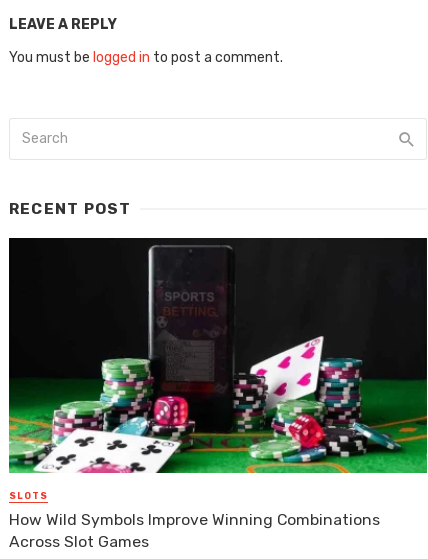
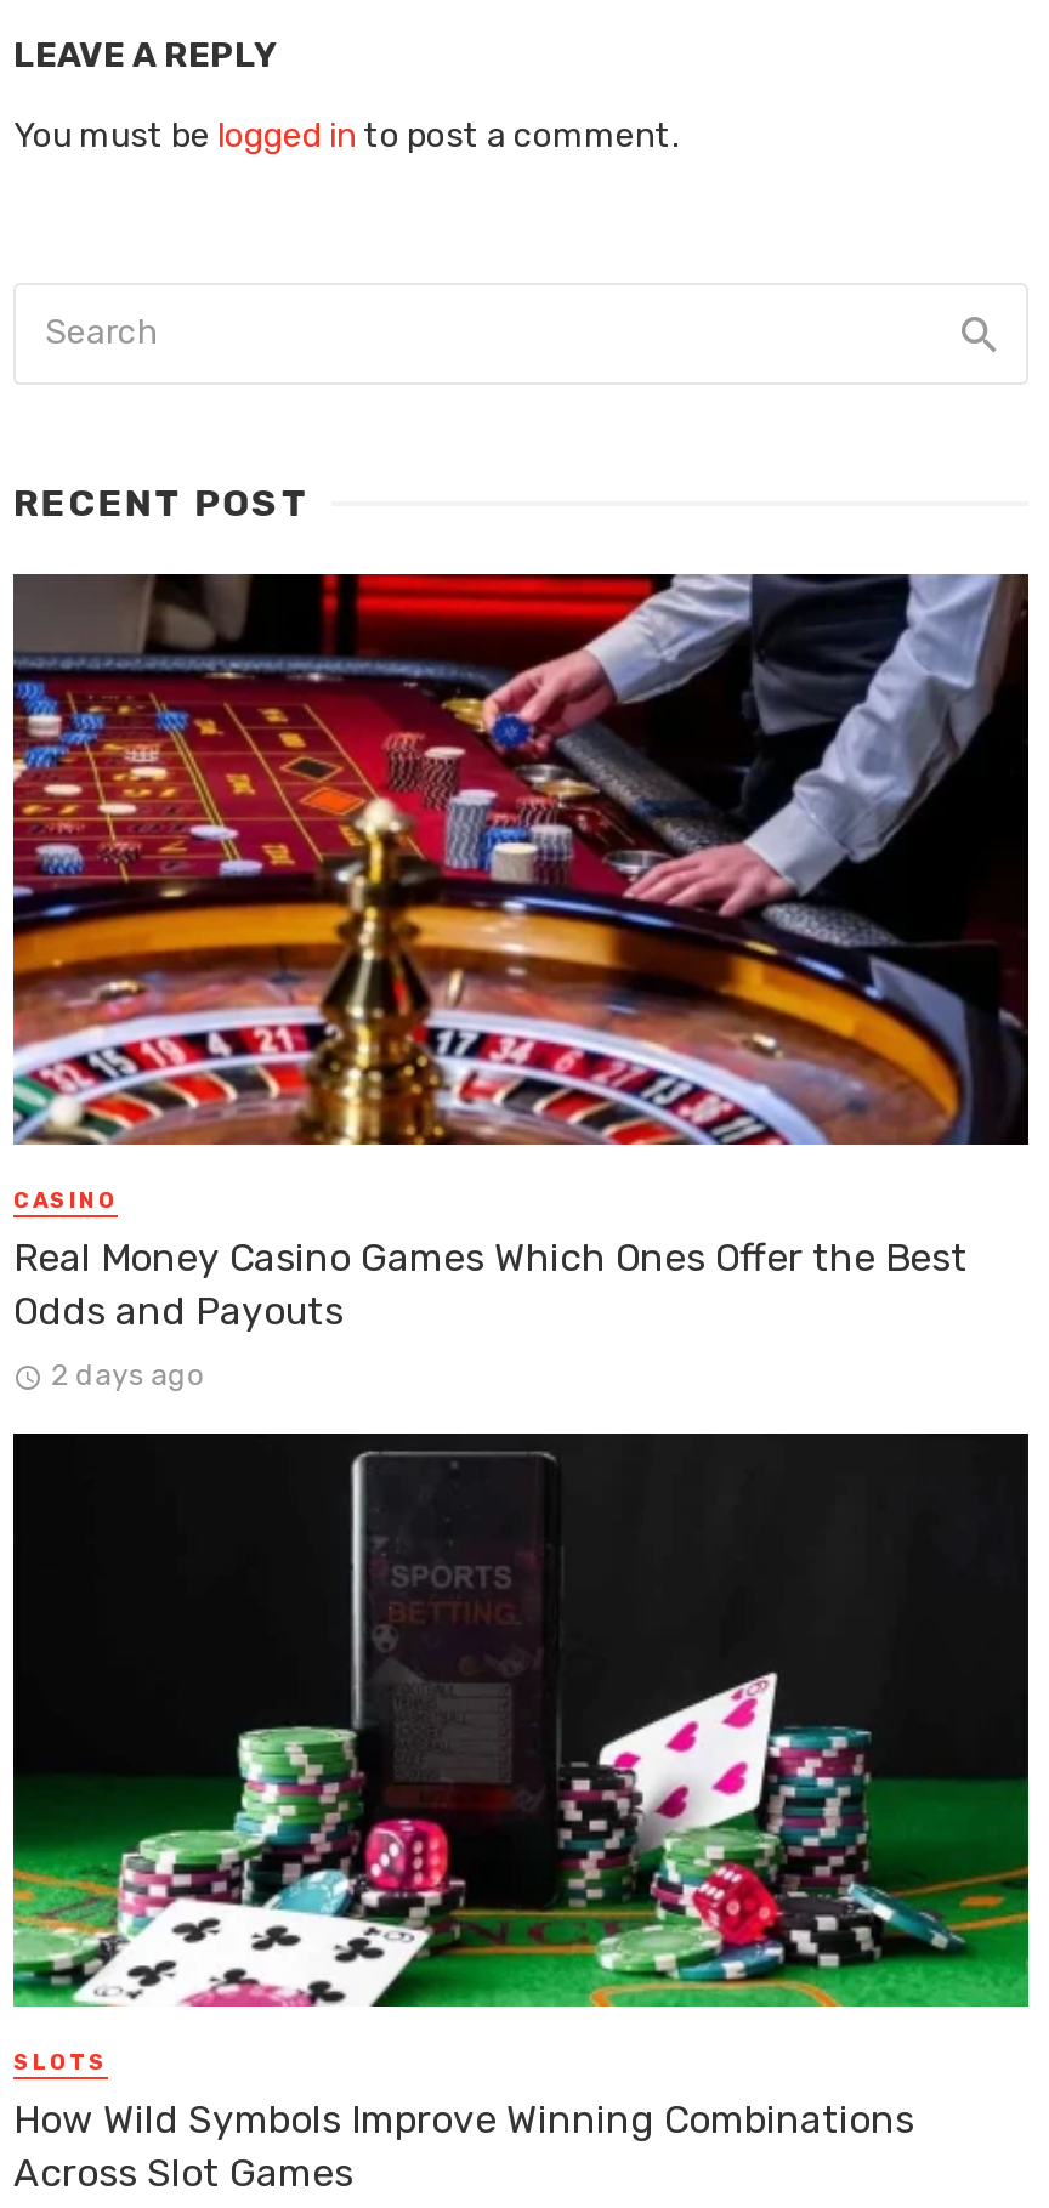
none -> [11,572,1031,1394] [image] | CASINO | Real Money Casino Games Which Ones Offer the Best | Odds and Payouts | 2 days ago

